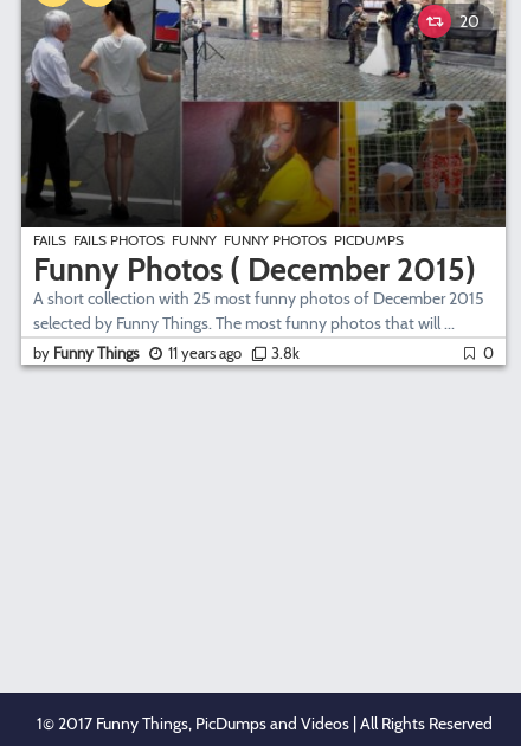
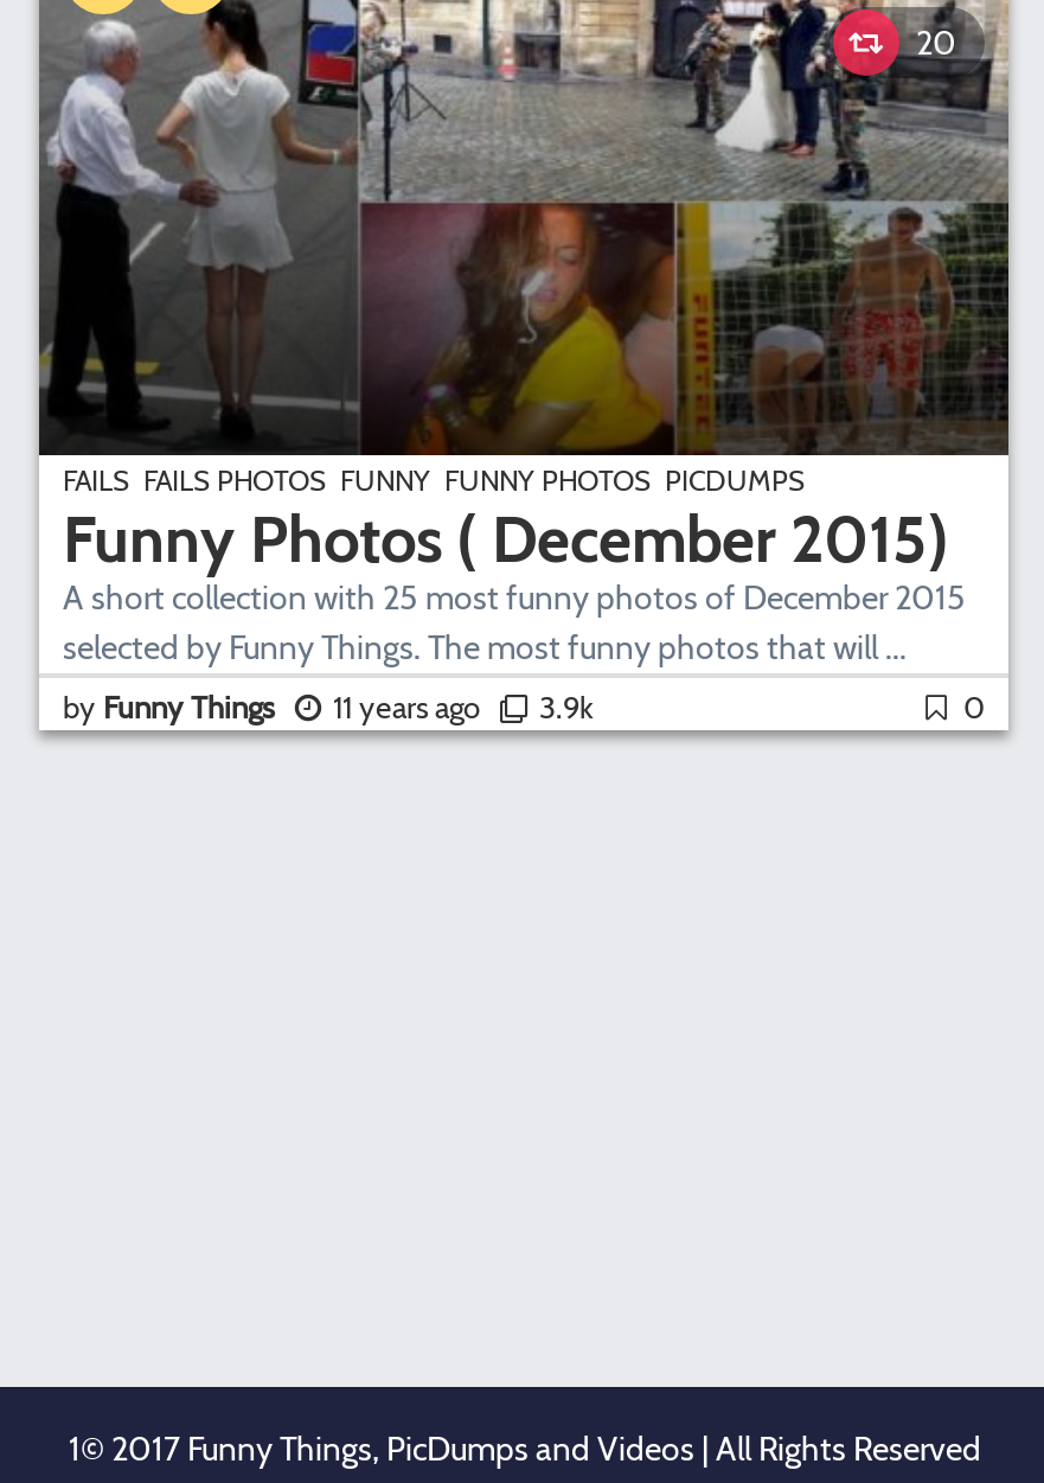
[33,343,300,362] by Funny Things 11 years ago 3.8k -> [63,687,594,725] by Funny Things 11 years ago 3.9k

